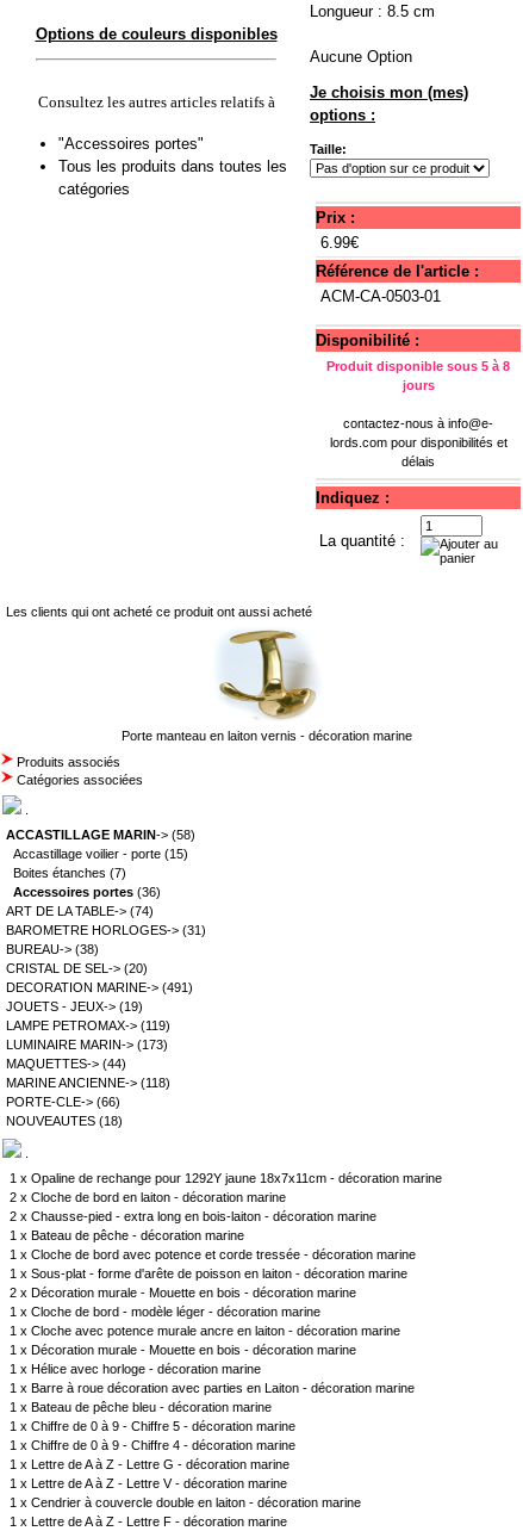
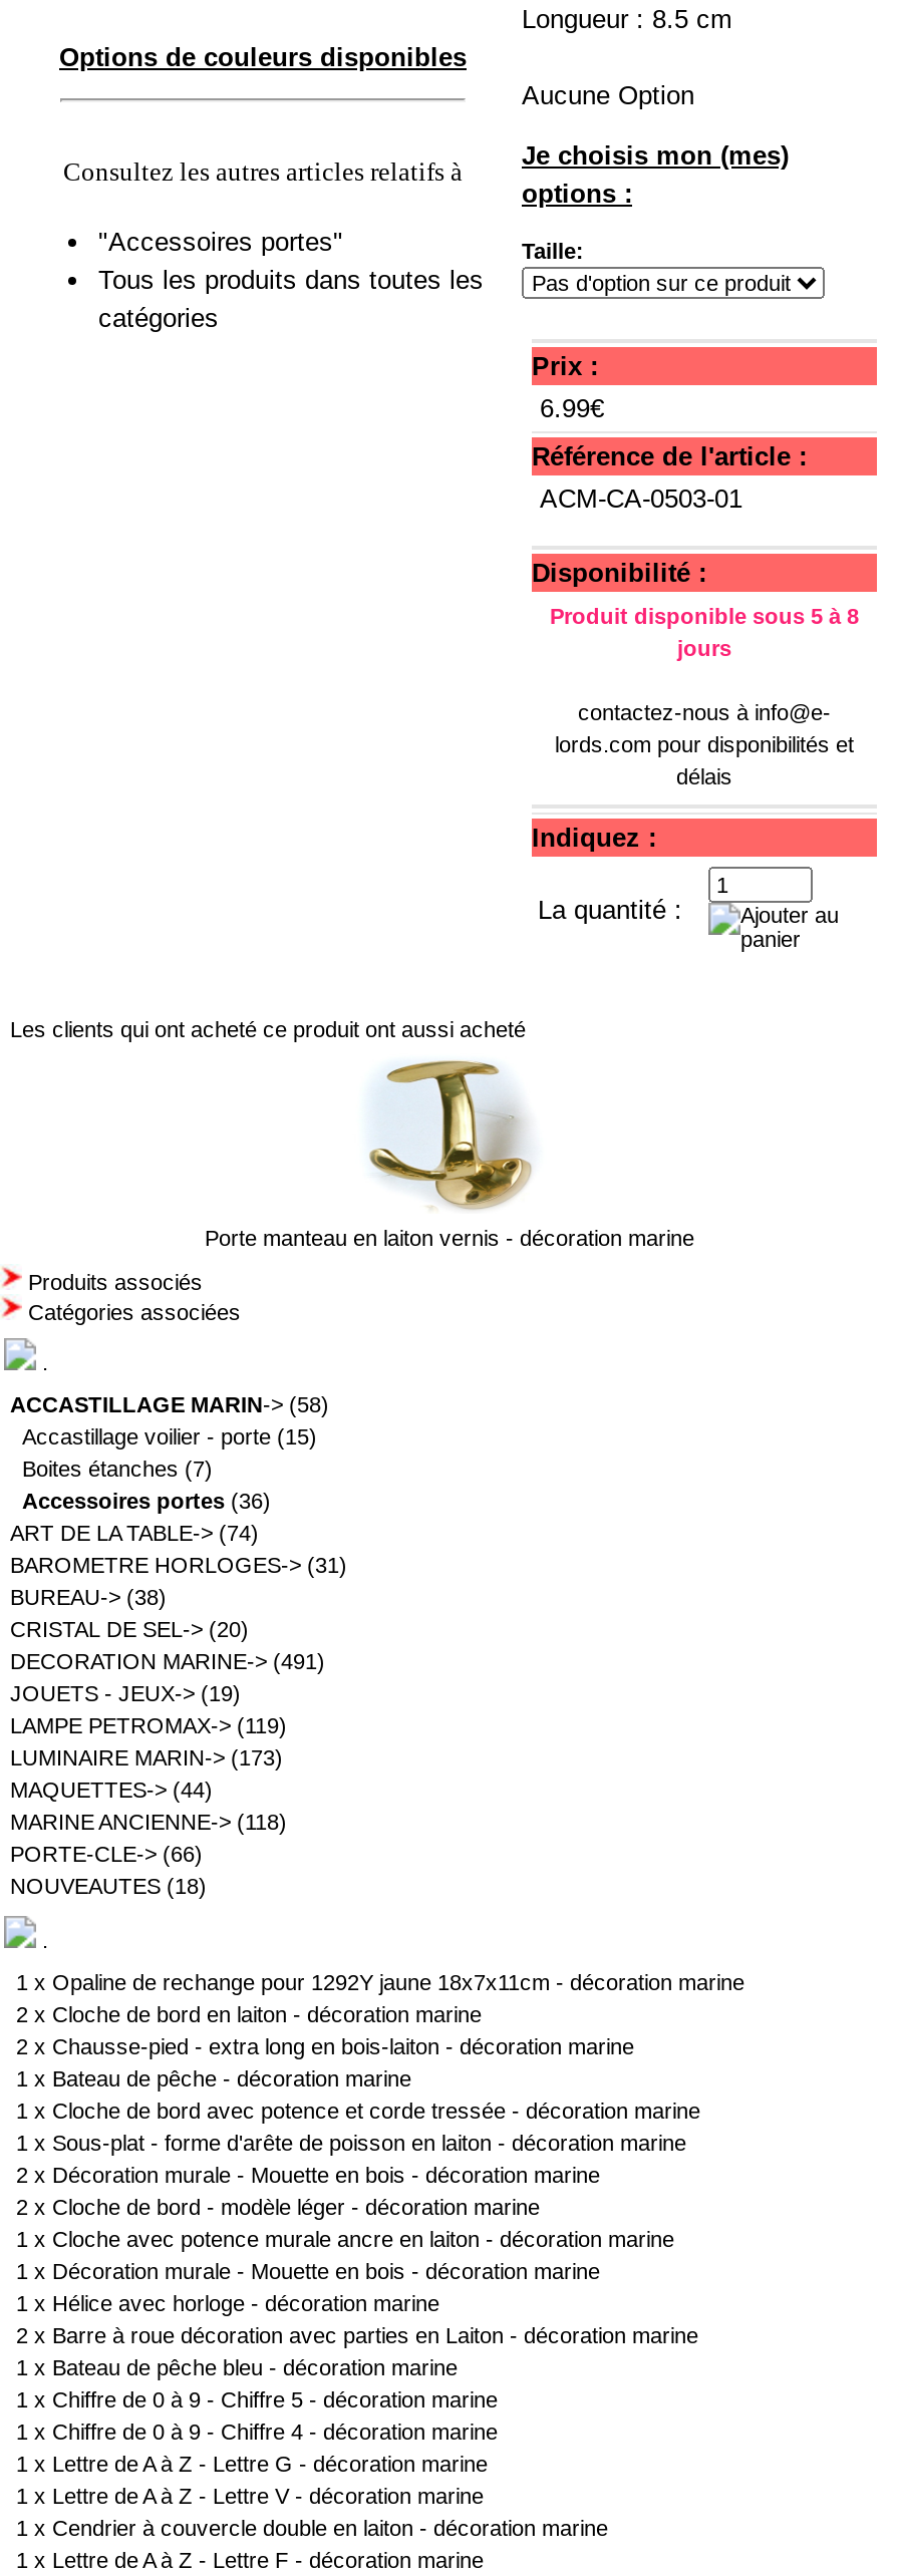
[10,1305,320,1319] 1 x Cloche de bord - modèle léger - décoration marine -> [16,2196,540,2220] 2 x Cloche de bord - modèle léger - décoration marine
[10,1381,415,1396] 1 x Barre à roue décoration avec parties en Laiton - décoration marine -> [16,2324,698,2348] 2 x Barre à roue décoration avec parties en Laiton - décoration marine

